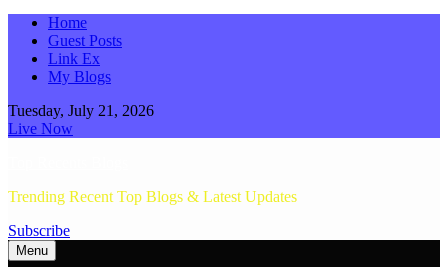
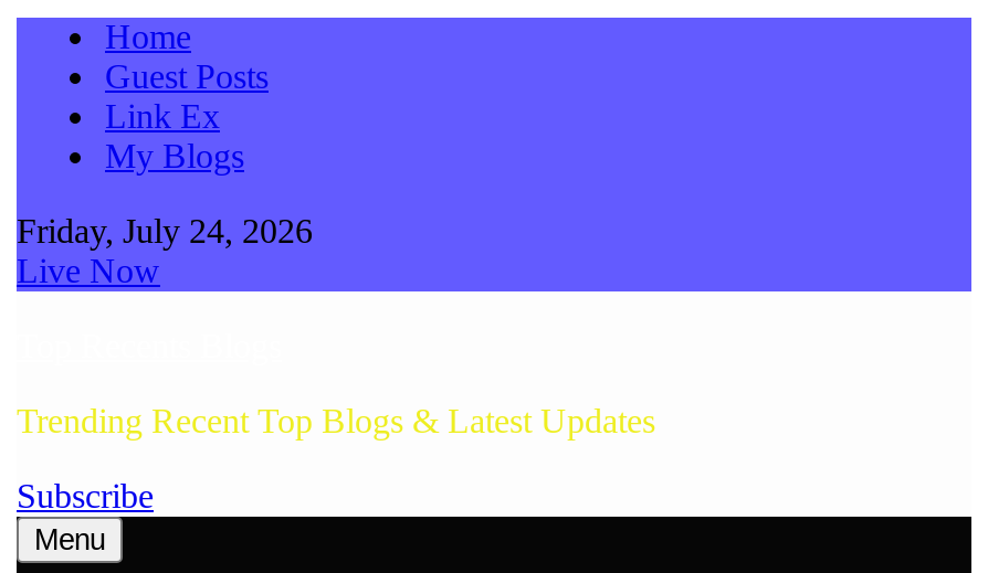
[8,102,154,119] Tuesday, July 21, 2026 -> [17,212,313,250] Friday, July 24, 2026

